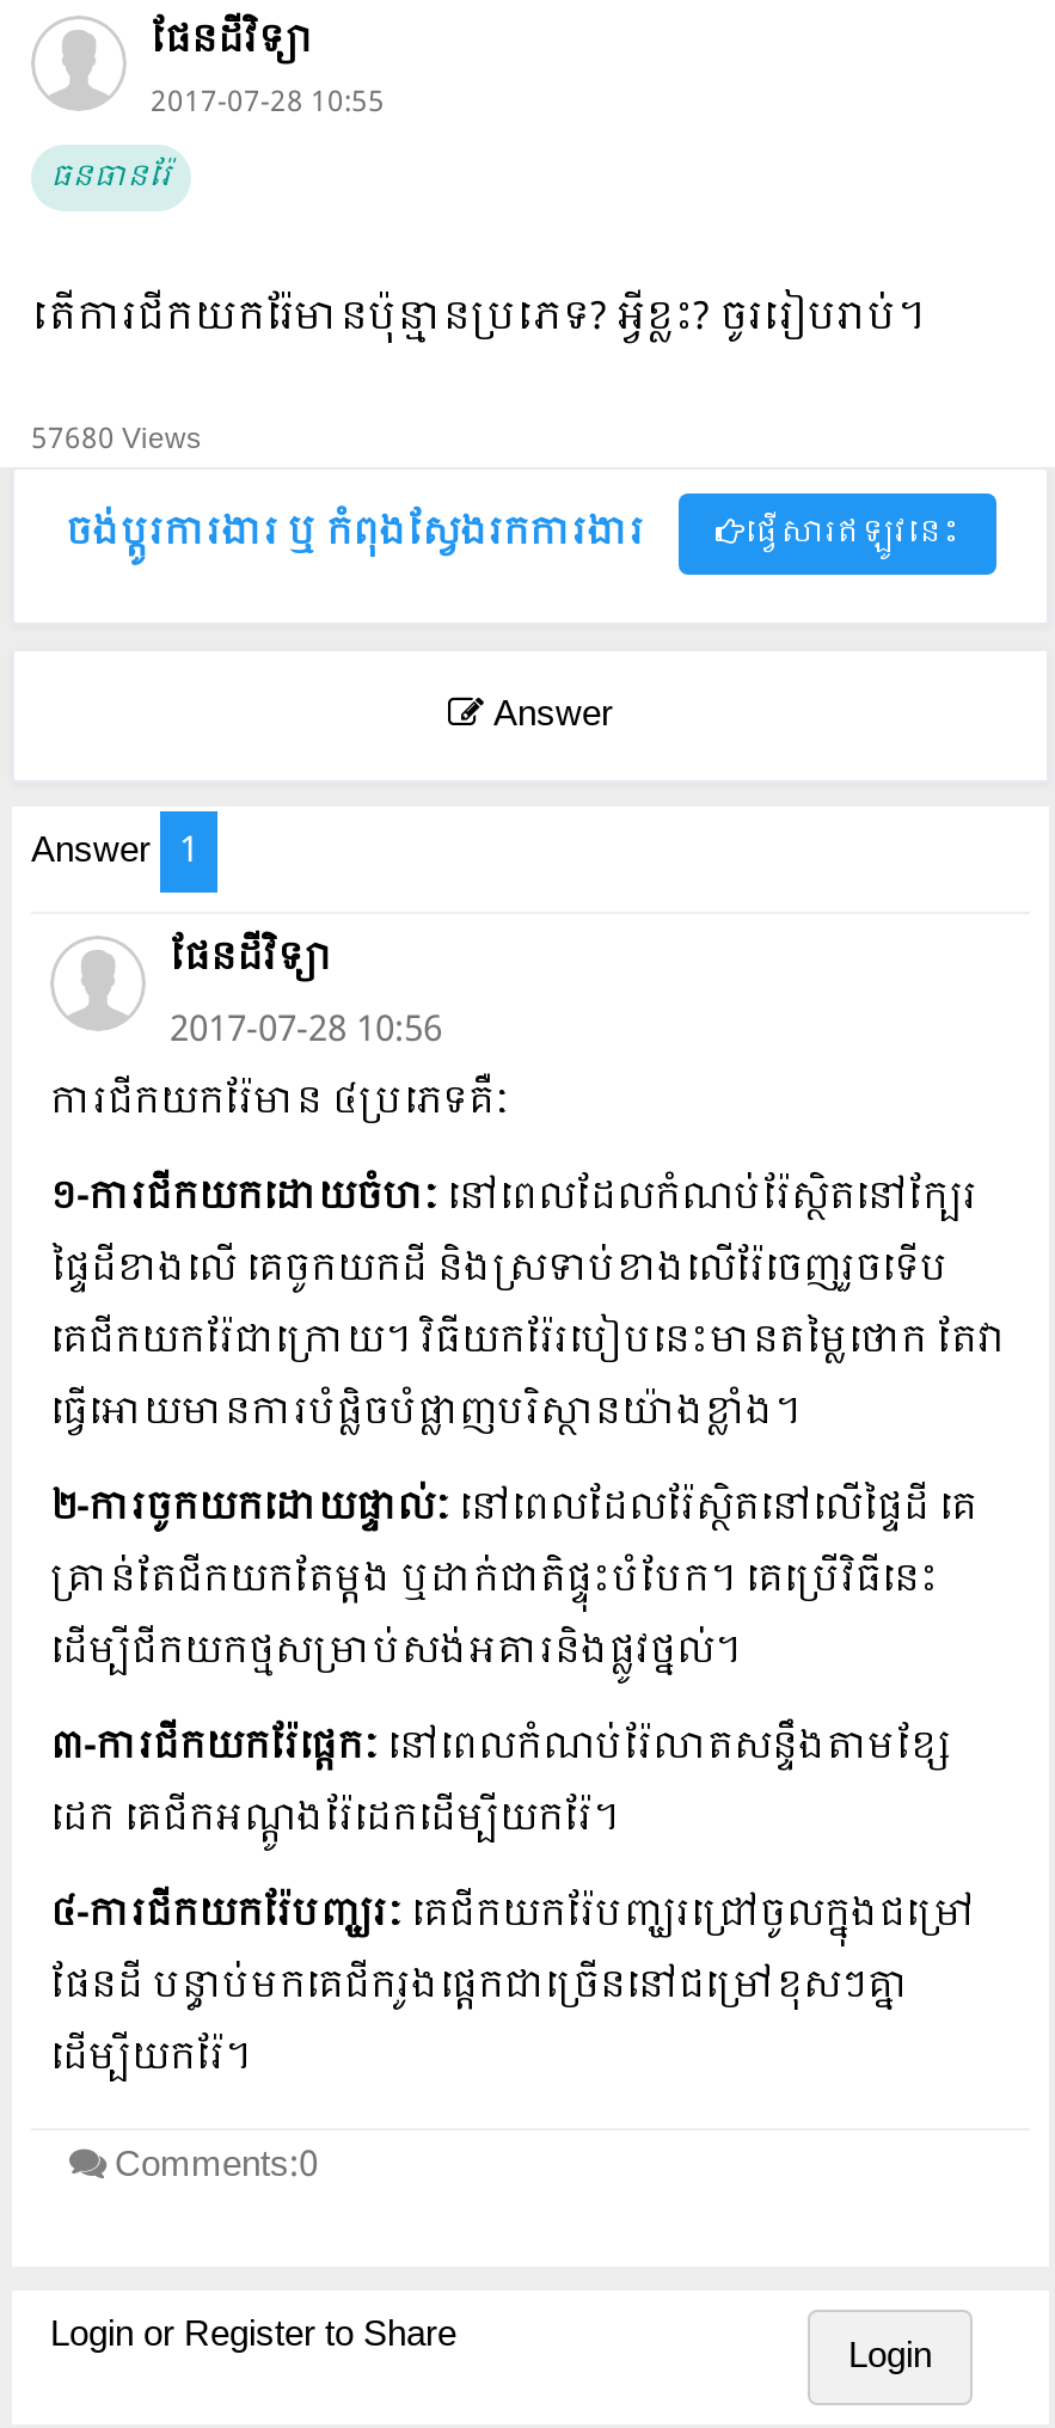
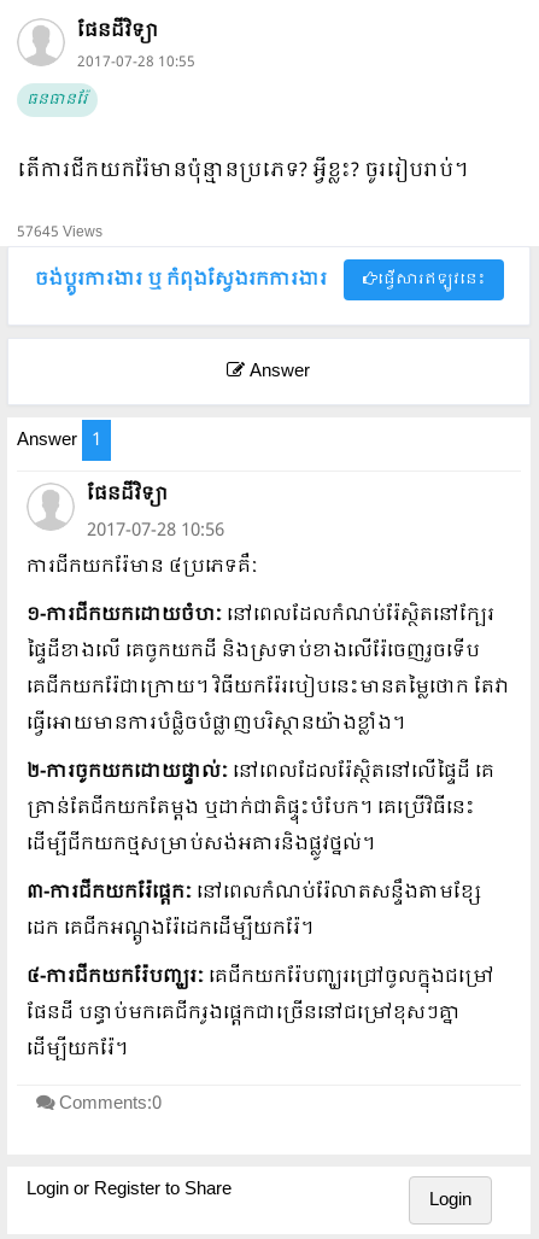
[31,417,201,465] 57680 Views -> [17,221,102,245] 57645 Views

